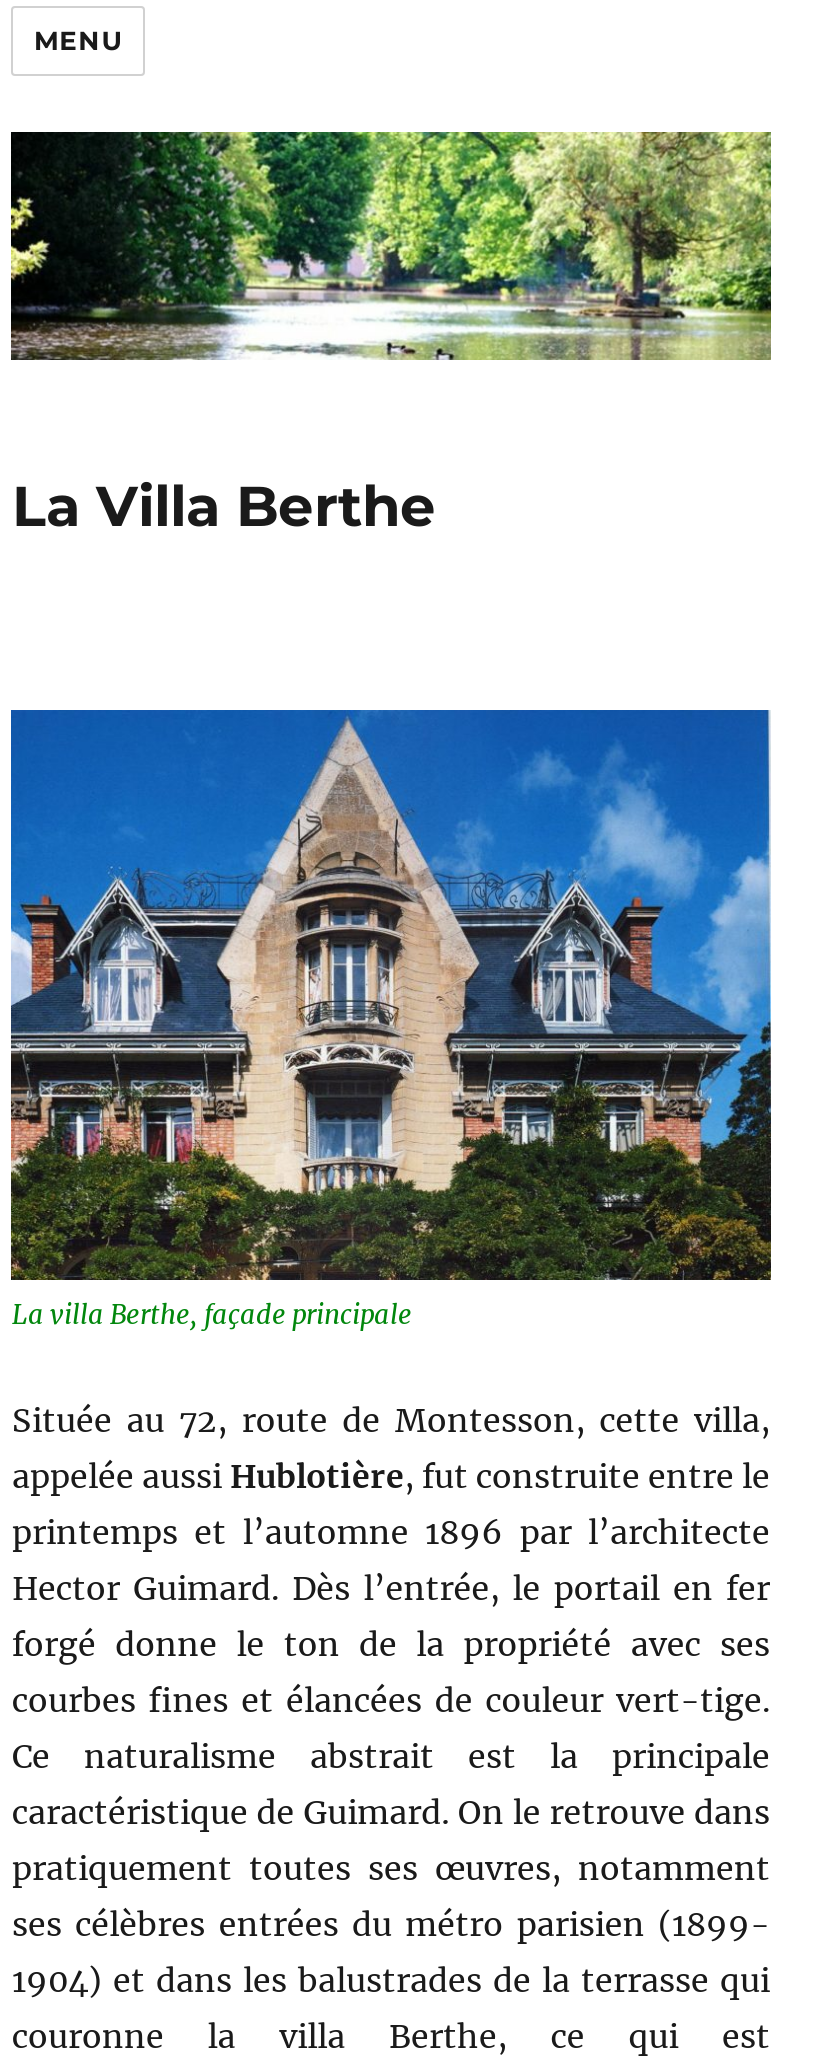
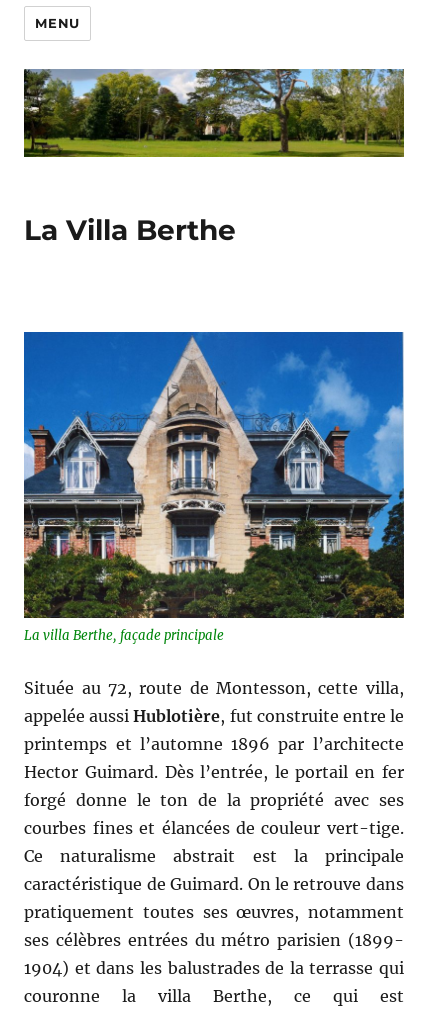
[9,130,771,360] [image] -> [24,68,404,158] [image]

